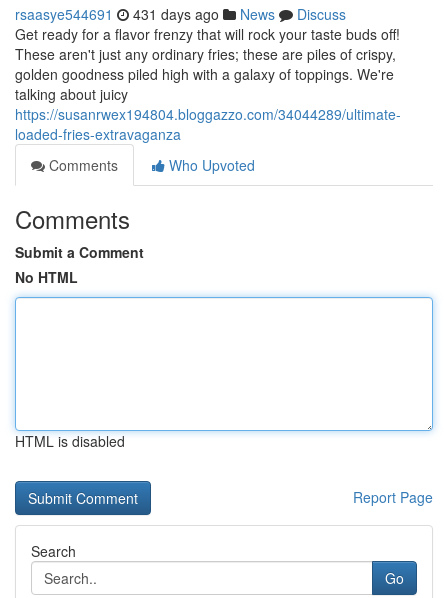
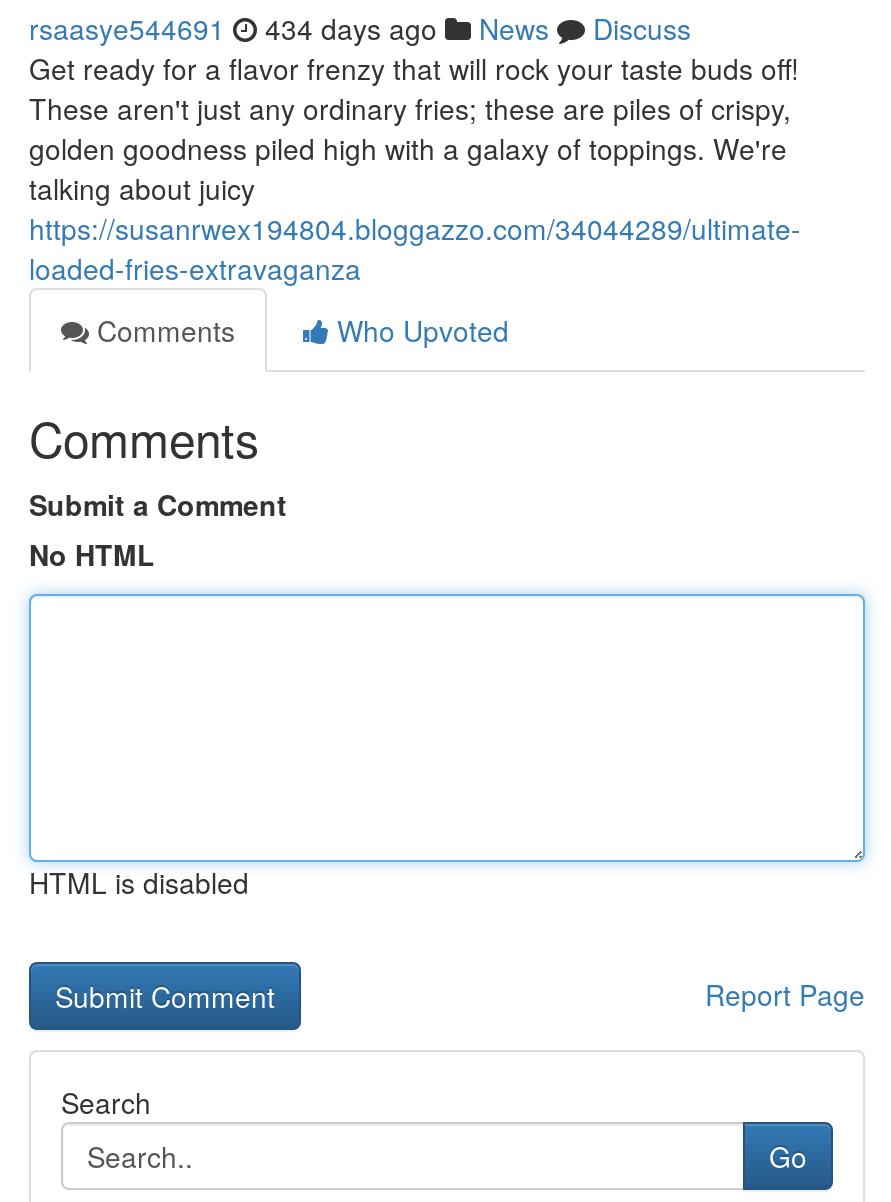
[15,4,346,24] rsaasye544691 431 days ago News Discuss -> [29,8,691,48] rsaasye544691 434 days ago News Discuss

